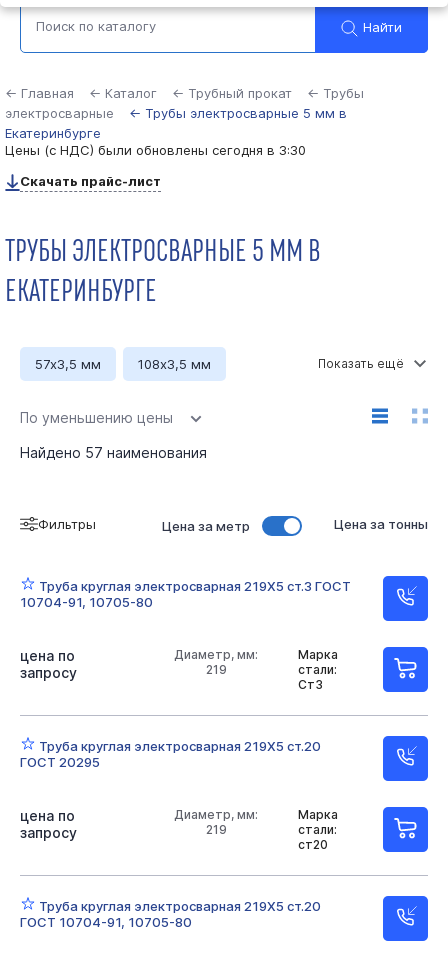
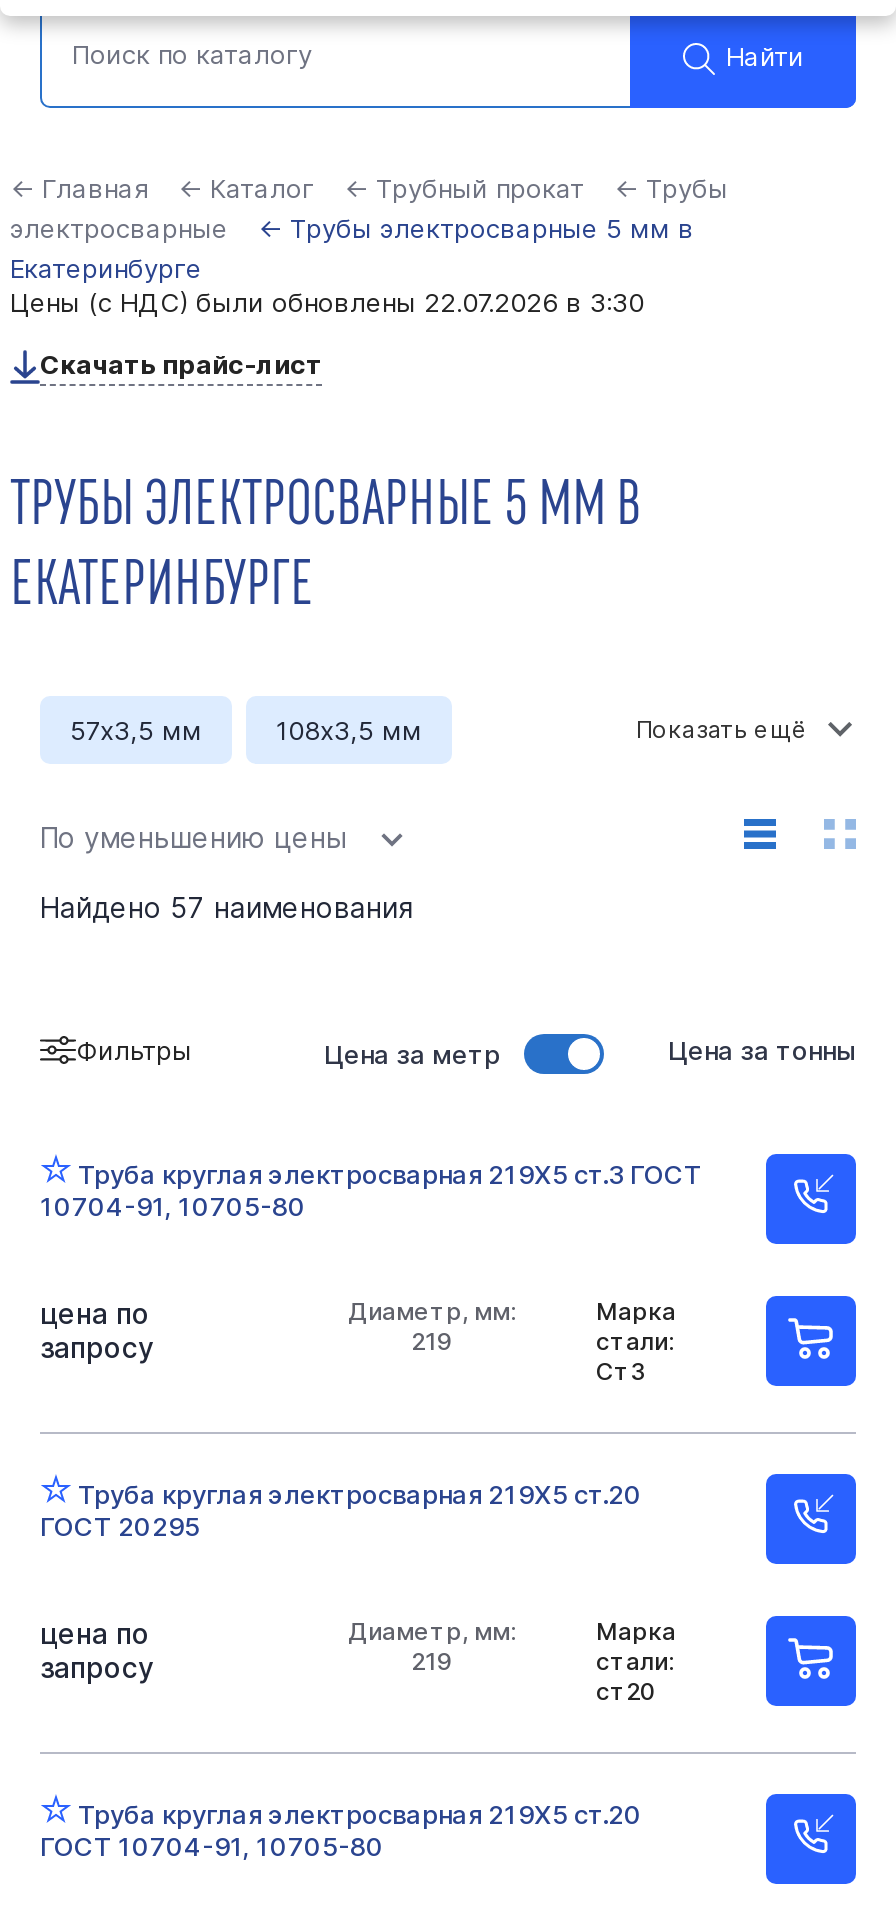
[5,142,306,158] Цены (с НДС) были обновлены сегодня в 3:30 -> [10,286,644,318] Цены (с НДС) были обновлены 22.07.2026 в 3:30

